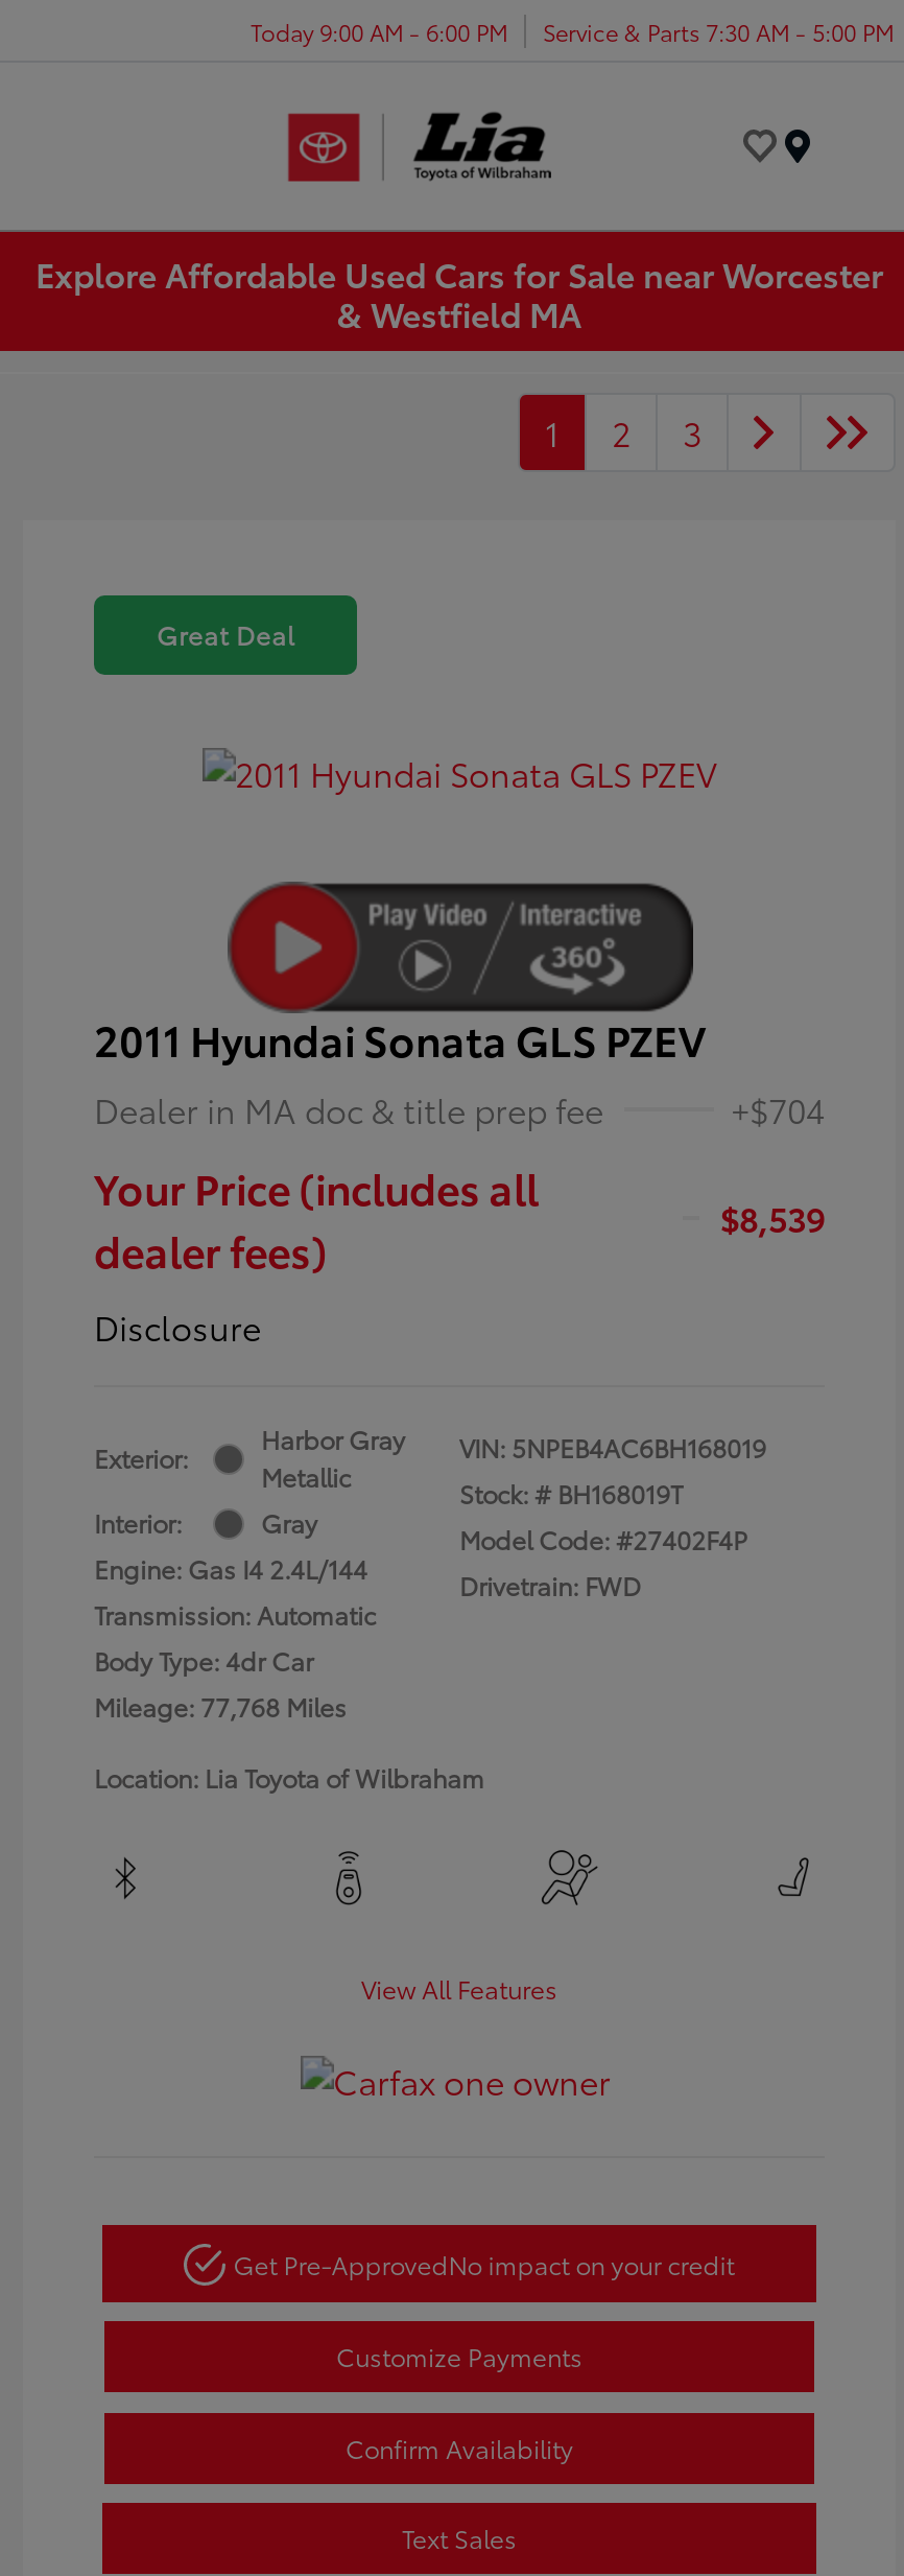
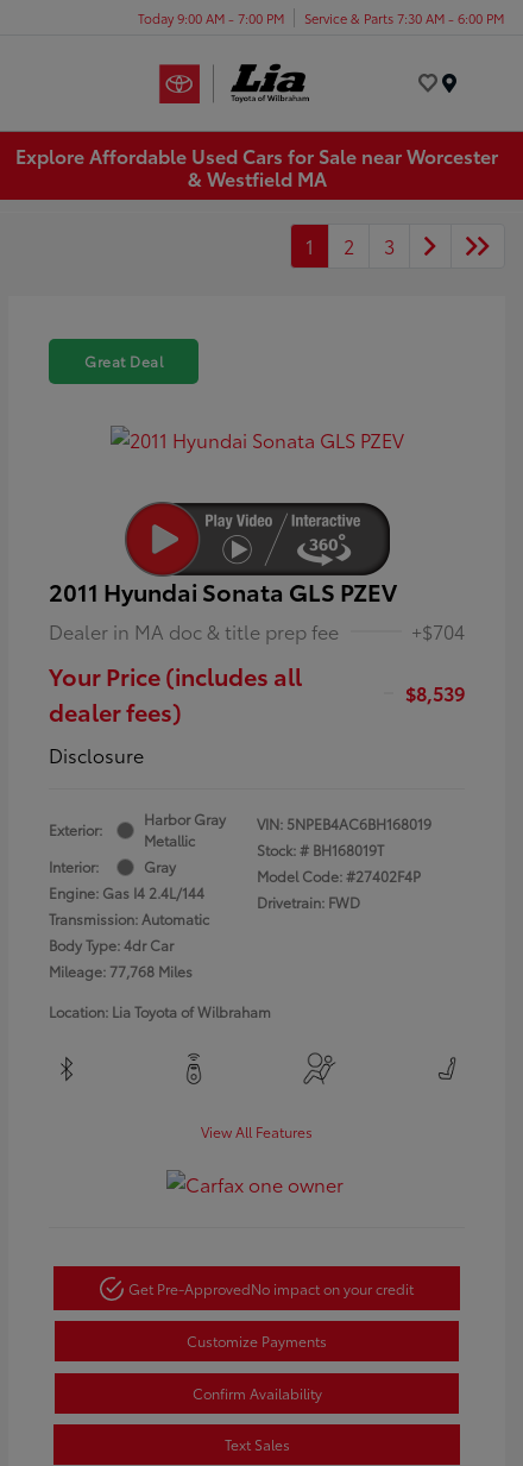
[251,14,507,47] Today 9:00 AM - 6:00 PM -> [138,8,284,27] Today 9:00 AM - 7:00 PM
[543,14,894,47] Service & Parts 7:30 AM - 5:00 PM -> [304,8,504,27] Service & Parts 7:30 AM - 6:00 PM

